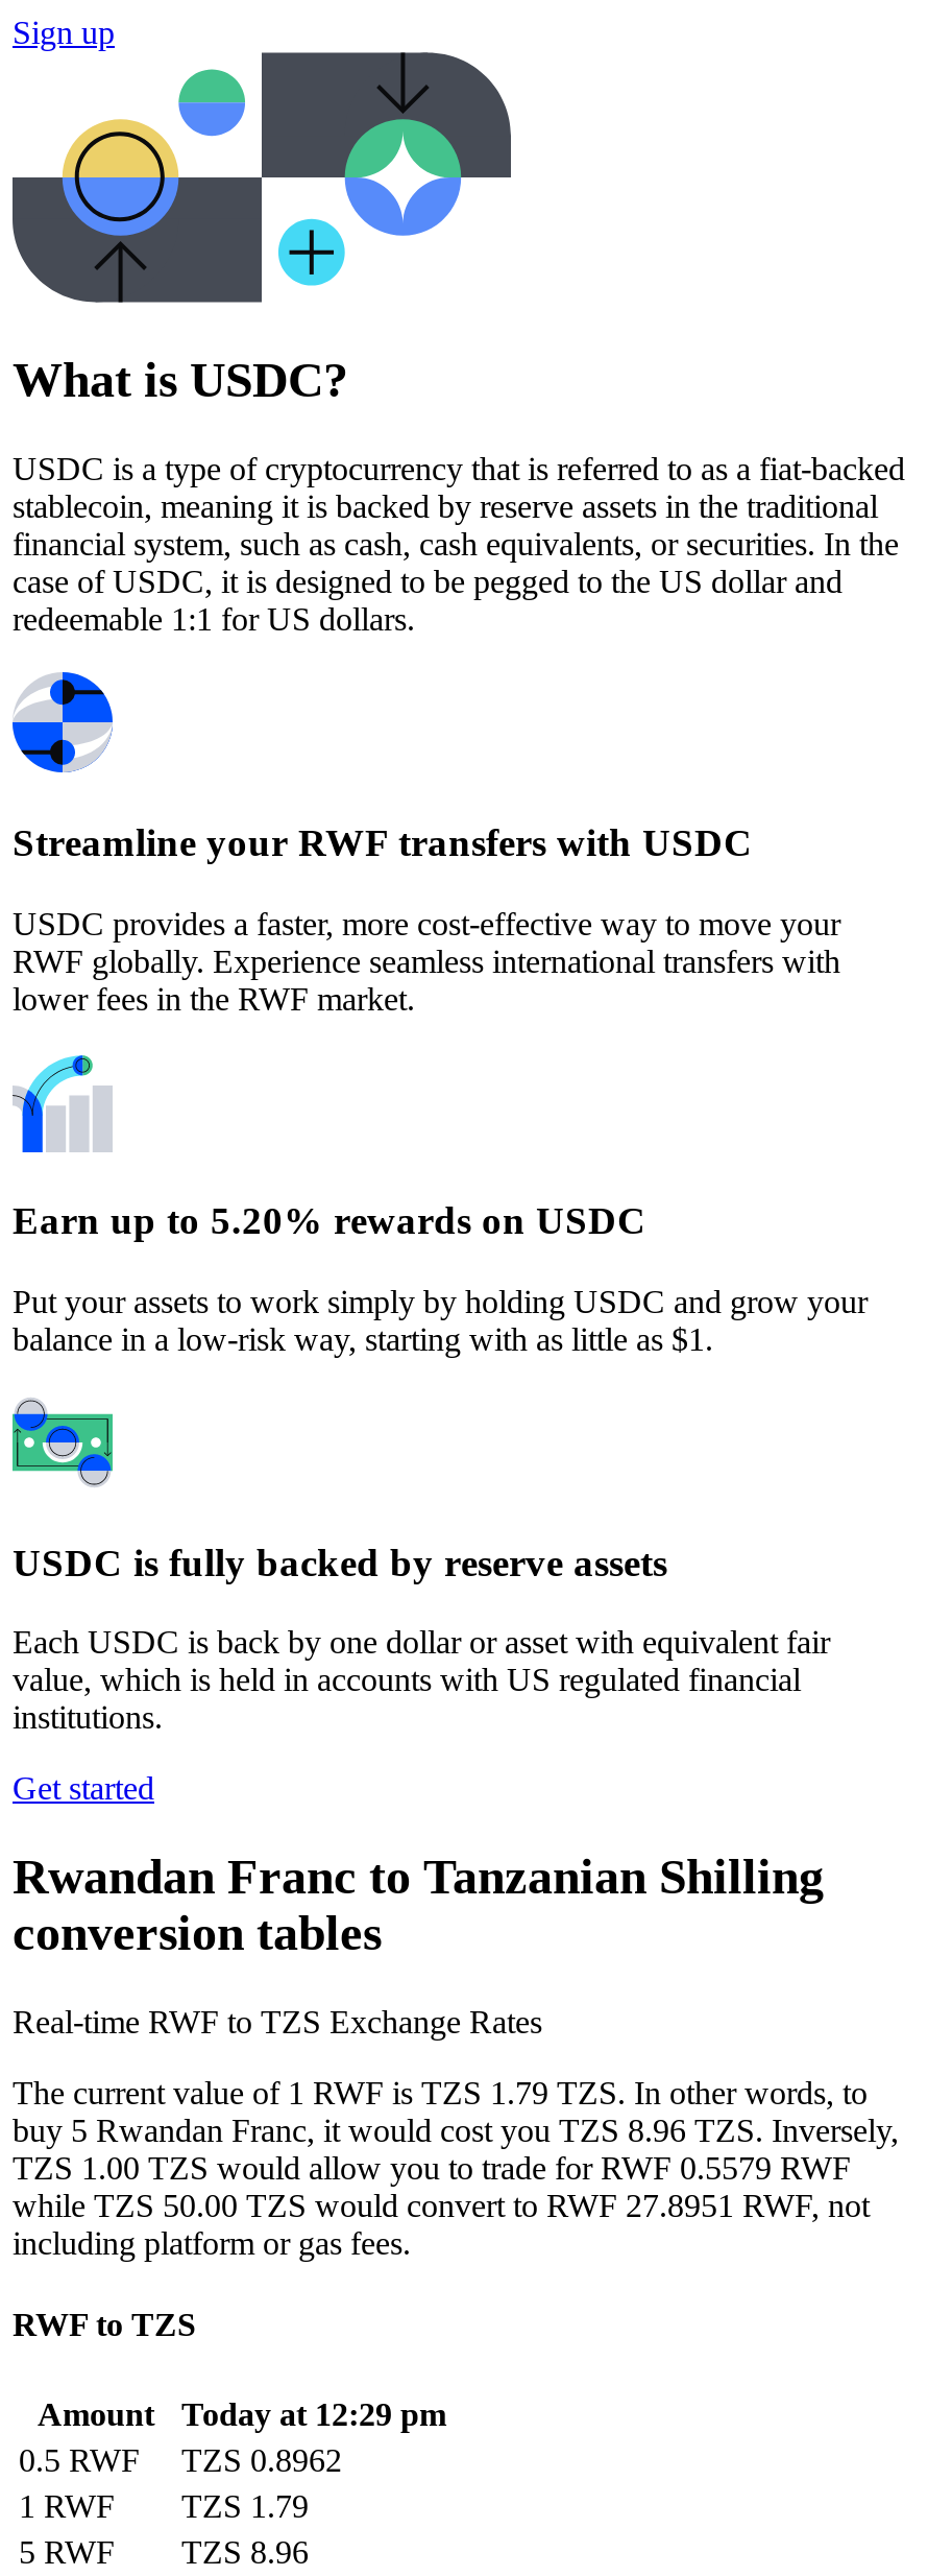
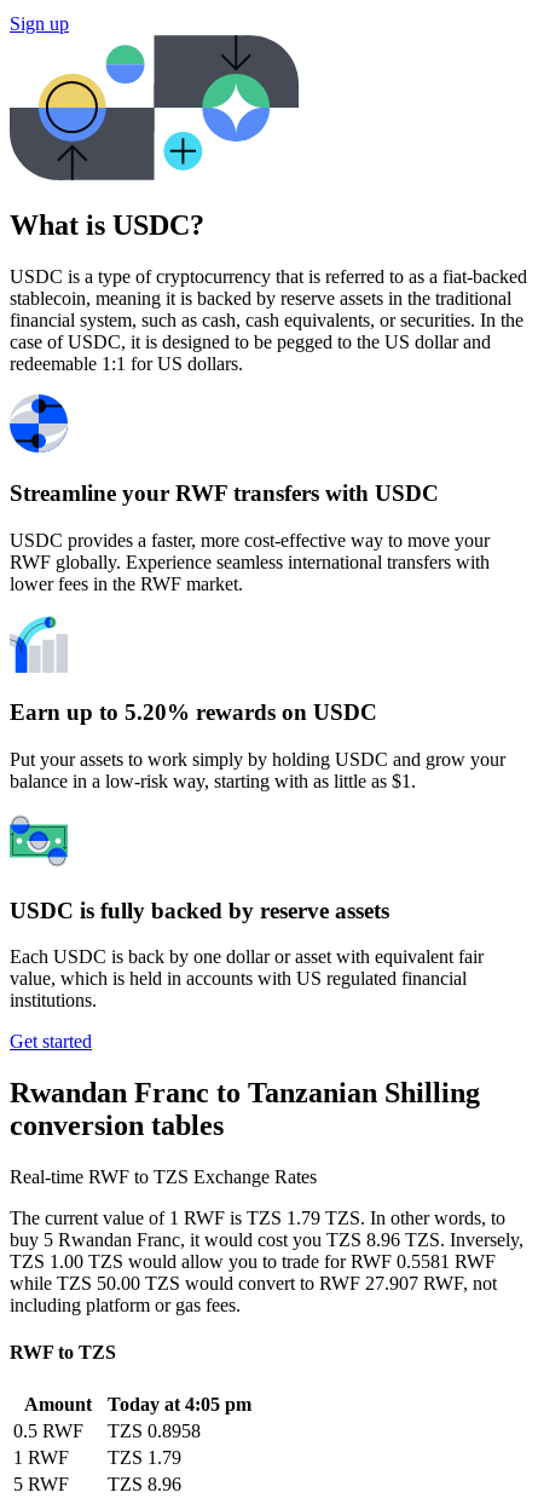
[13,2151,851,2186] TZS 1.00 TZS would allow you to trade for RWF 0.5579 RWF -> [10,1251,496,1272] TZS 1.00 TZS would allow you to trade for RWF 0.5581 RWF
[13,2188,870,2224] while TZS 50.00 TZS would convert to RWF 27.8951 RWF, not -> [10,1273,497,1294] while TZS 50.00 TZS would convert to RWF 27.907 RWF, not
[38,2396,446,2431] Amount Today at 12:29 pm -> [24,1394,251,1414] Amount Today at 4:05 pm
[19,2442,342,2477] 0.5 RWF TZS 0.8962 -> [13,1420,201,1441] 0.5 RWF TZS 0.8958

